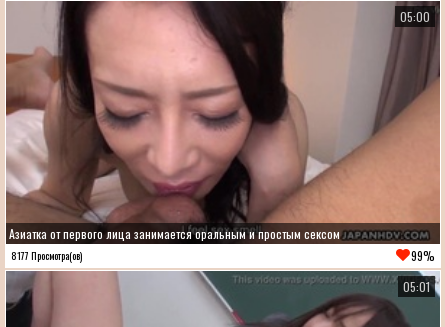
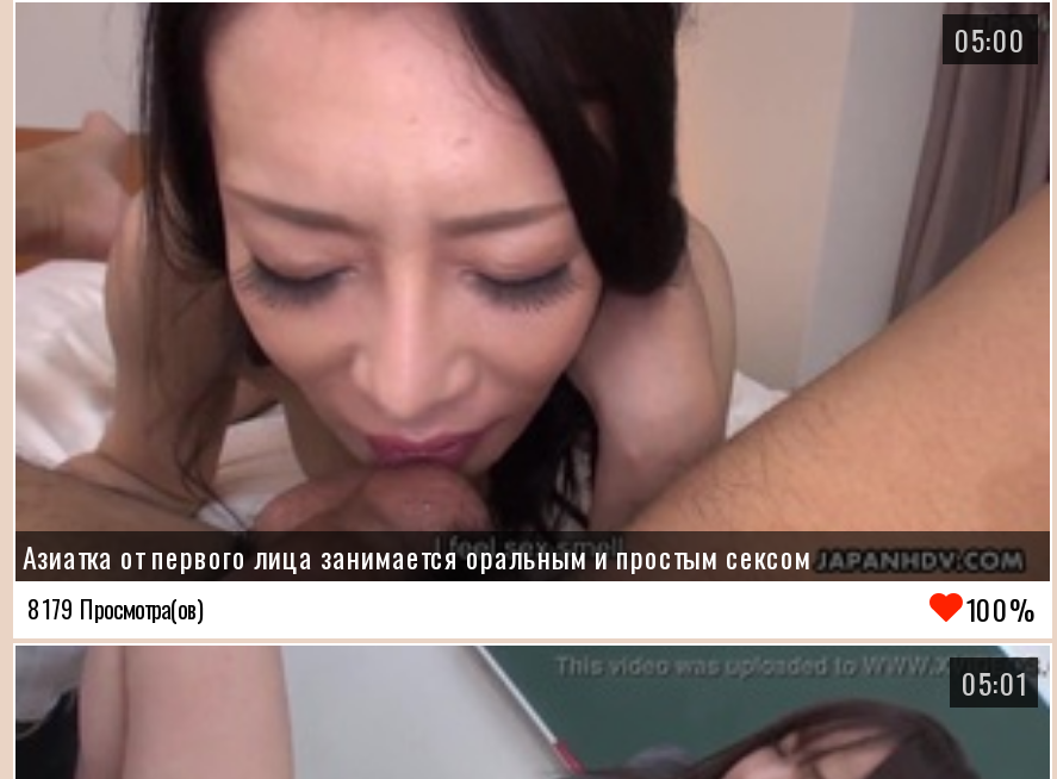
[11,248,82,263] 8177 Просмотра(ов) -> [27,590,201,626] 8179 Просмотра(ов)
[411,247,435,264] 99% -> [966,589,1038,629] 100%

